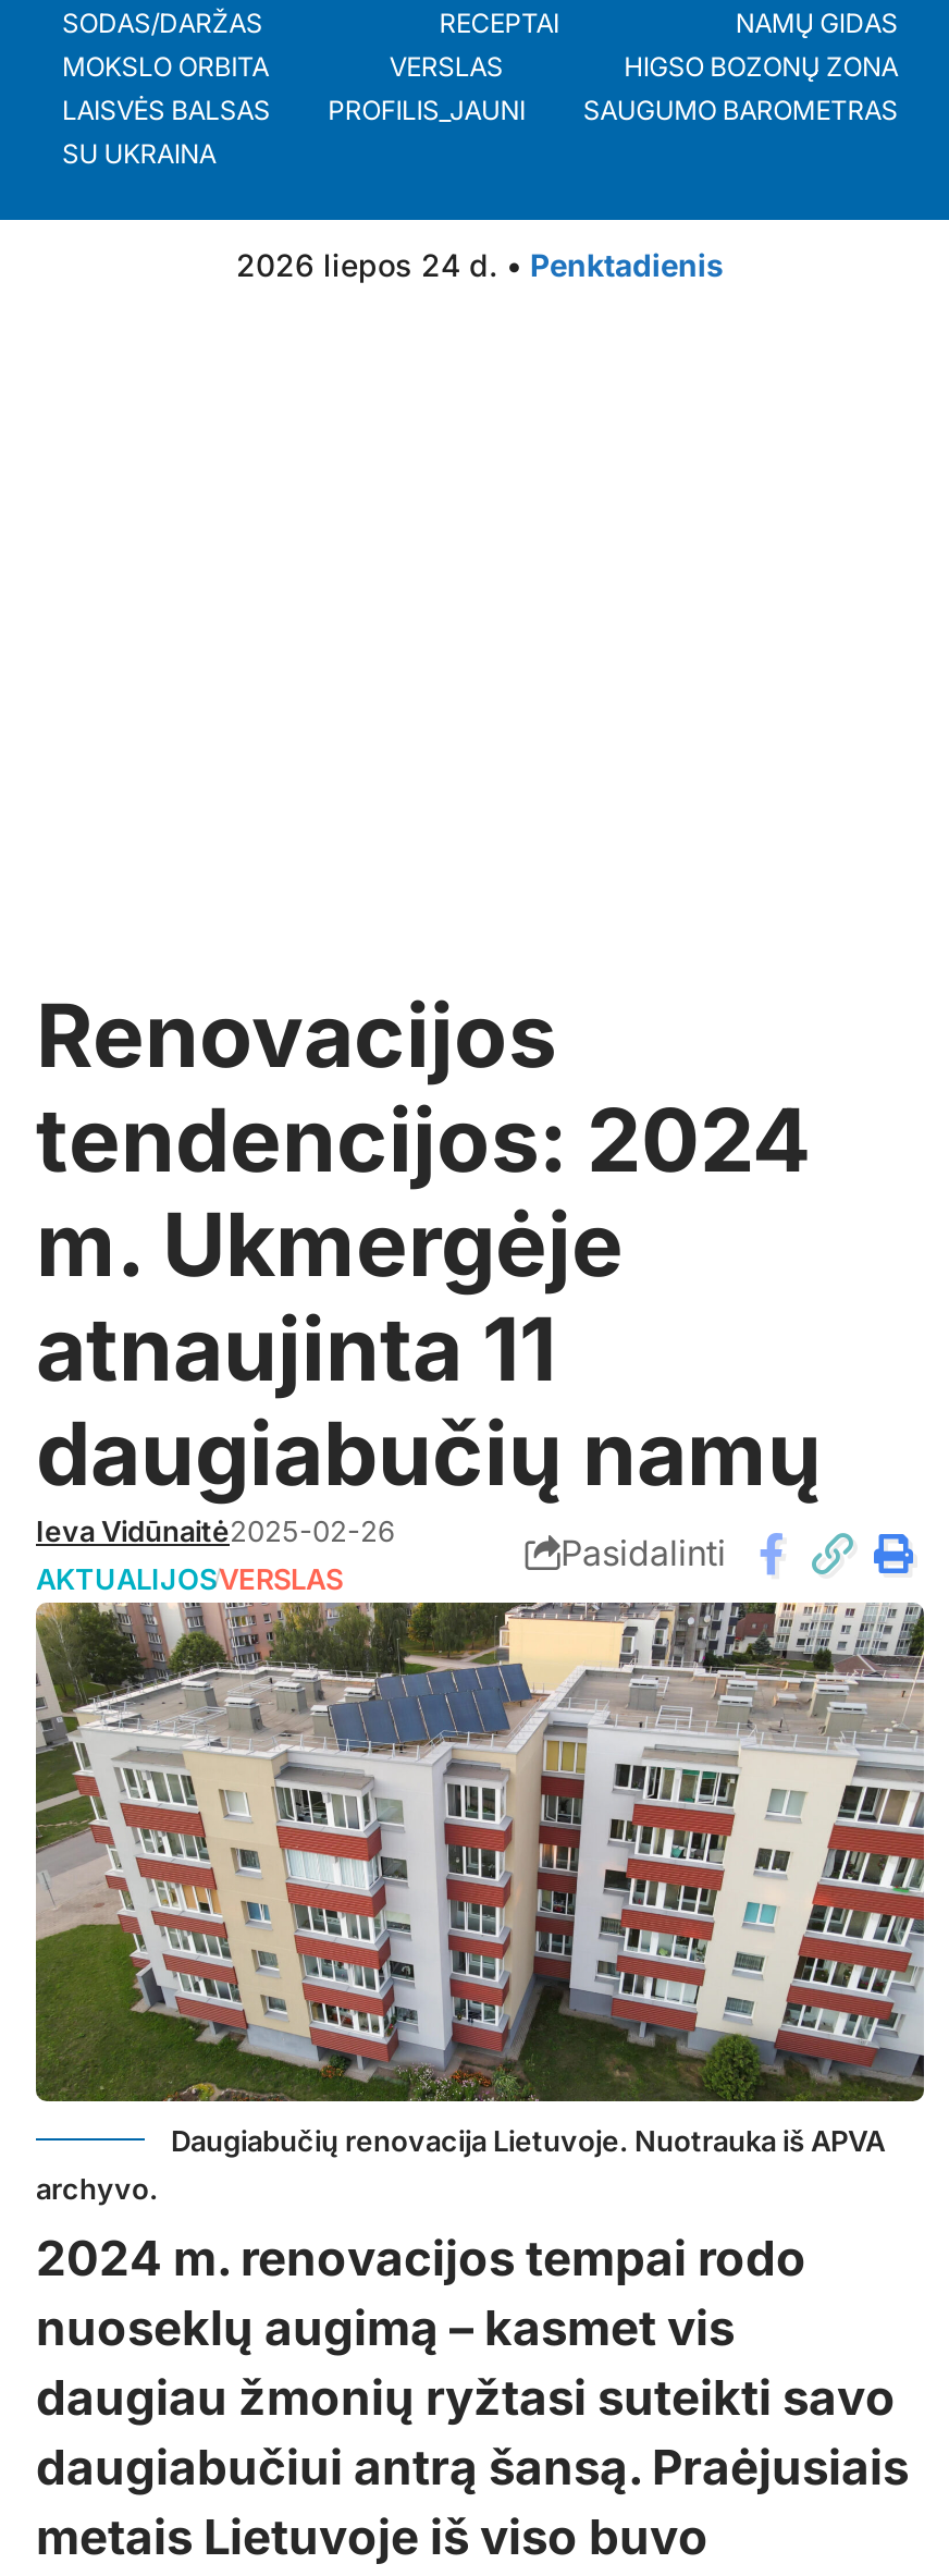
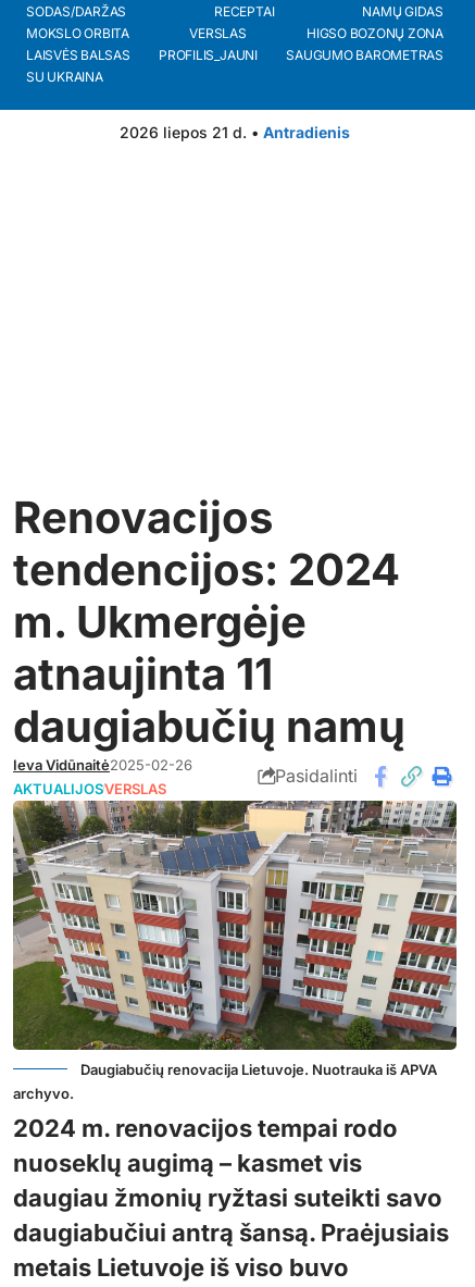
[236,245,724,282] 2026 liepos 24 d. • Penktadienis -> [120,123,350,141] 2026 liepos 21 d. • Antradienis

